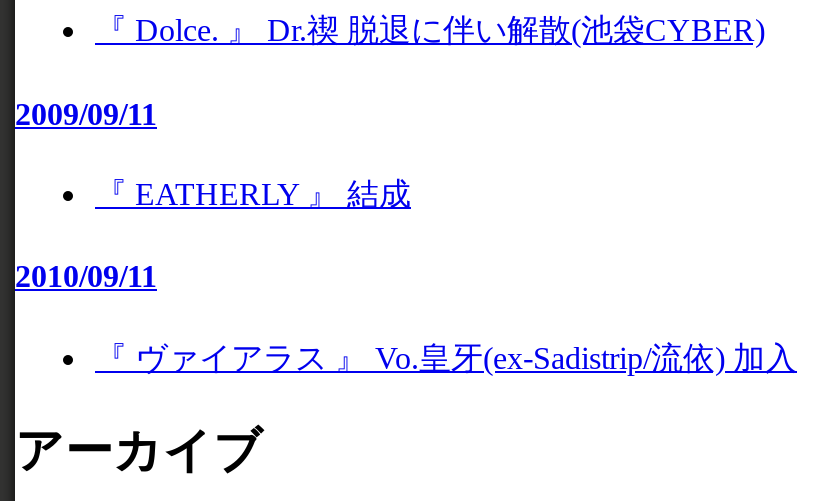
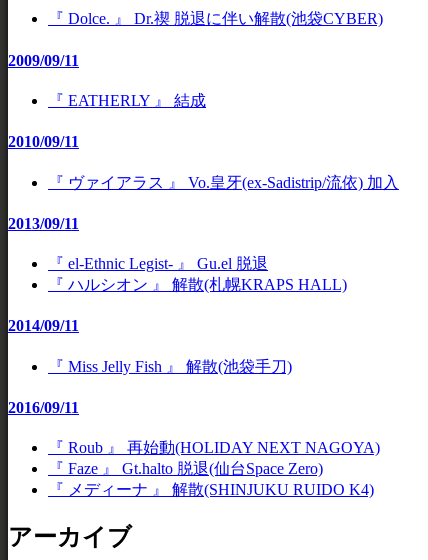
none -> [8,215,380,498] 2013/09/11 | 『 el-Ethnic Legist- 』 Gu.el 脱退 | 『 ハルシオン 』 解散(札幌KRAPS HALL) | 2014/09/11 | 『 Miss Jelly Fish 』 解散(池袋手刀) | 2016/09/11 | 『 Roub 』 再始動(HOLIDAY NEXT NAGOYA) | 『 Faze 』 Gt.halto 脱退(仙台Space Zero) | 『 メディーナ 』 解散(SHINJUKU RUIDO K4)

